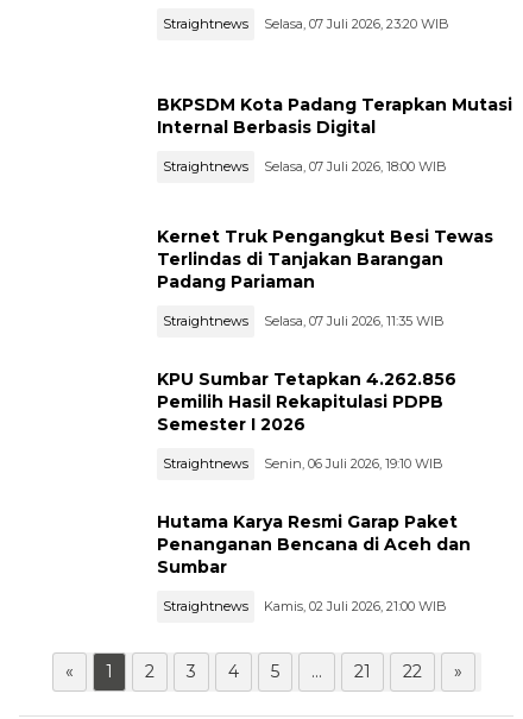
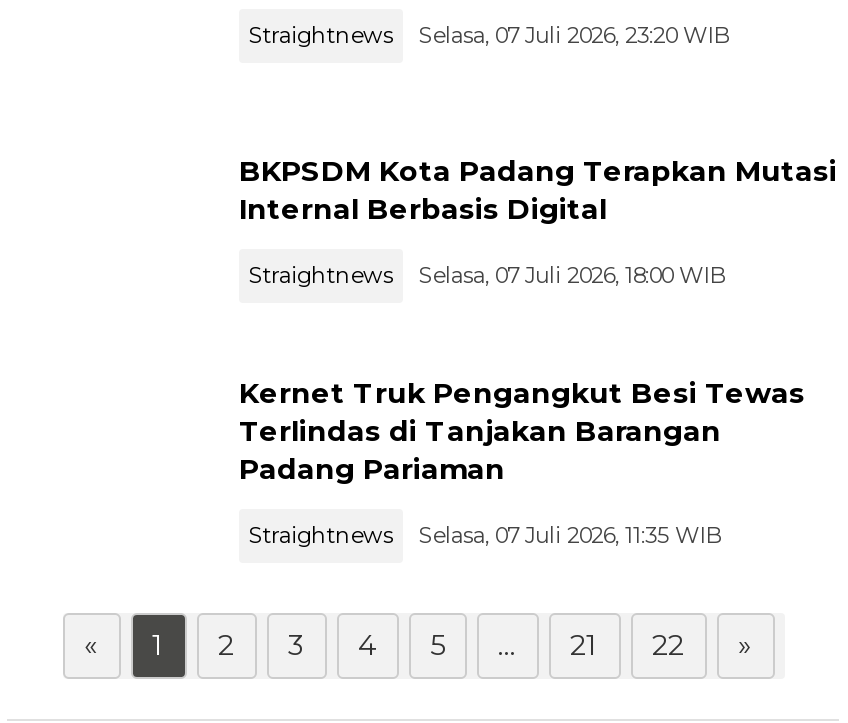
[157,368,471,614] KPU Sumbar Tetapkan 4.262.856 | Pemilih Hasil Rekapitulasi PDPB | Semester I 2026 | Straightnews | Senin, 06 Juli 2026, 19:10 WIB | Hutama Karya Resmi Garap Paket | Penanganan Bencana di Aceh dan | Sumbar | Straightnews | Kamis, 02 Juli 2026, 21:00 WIB -> none

